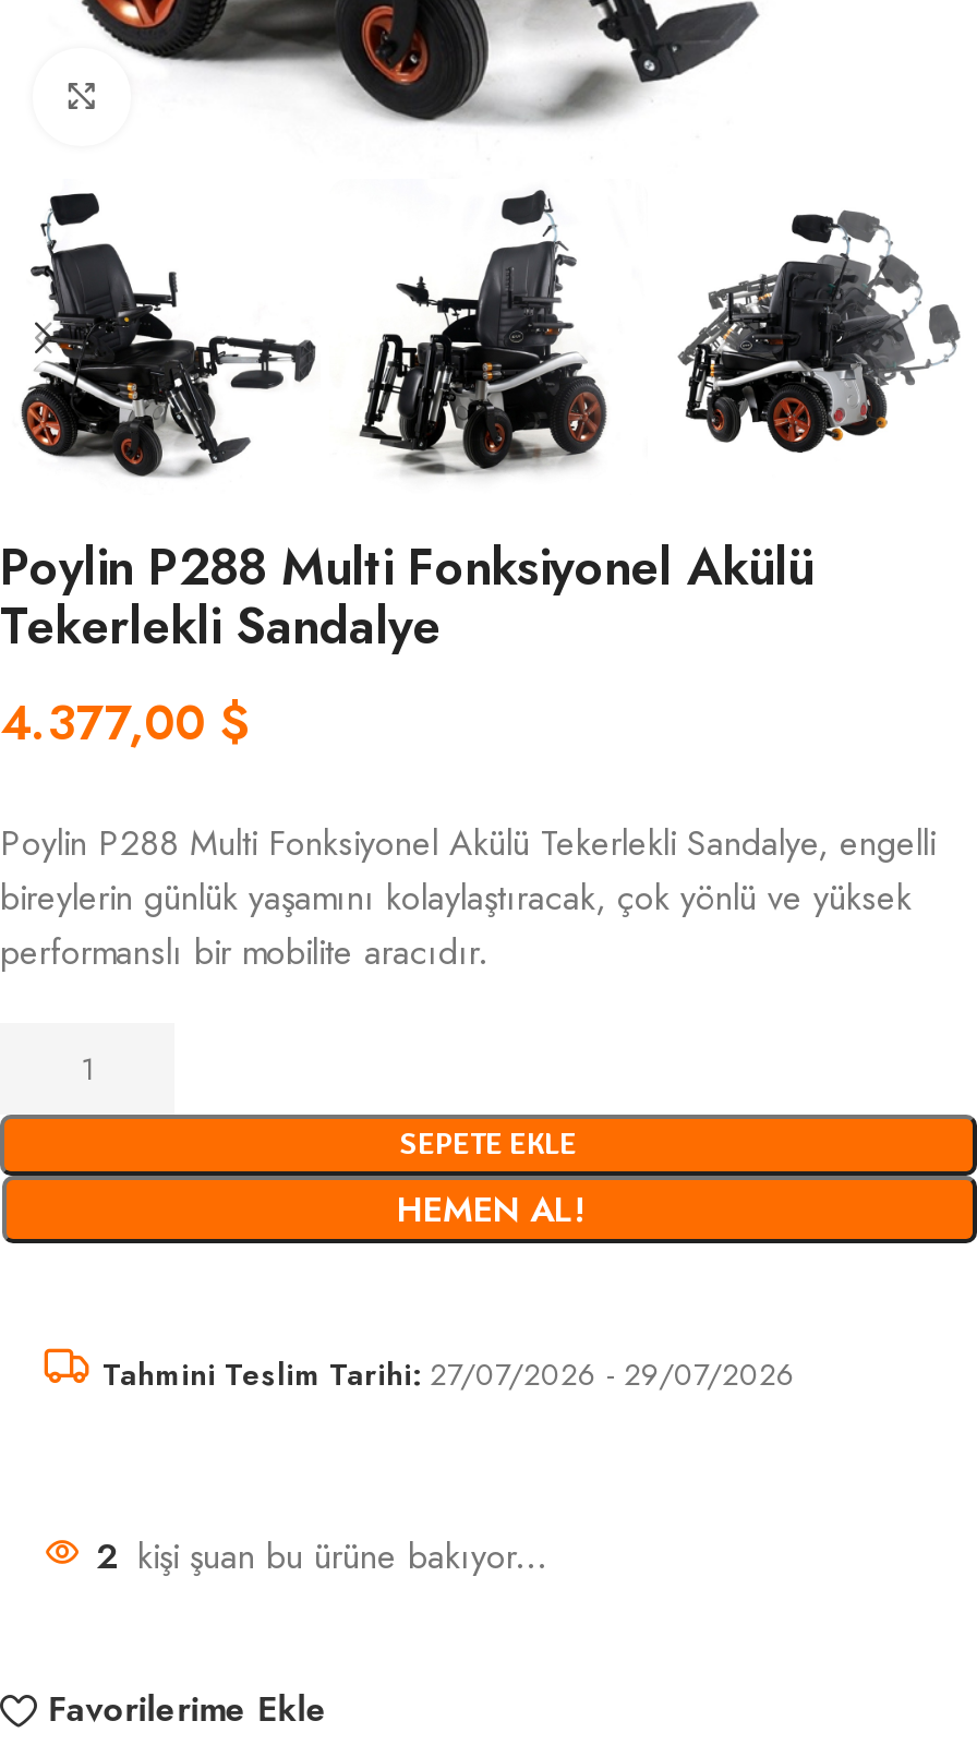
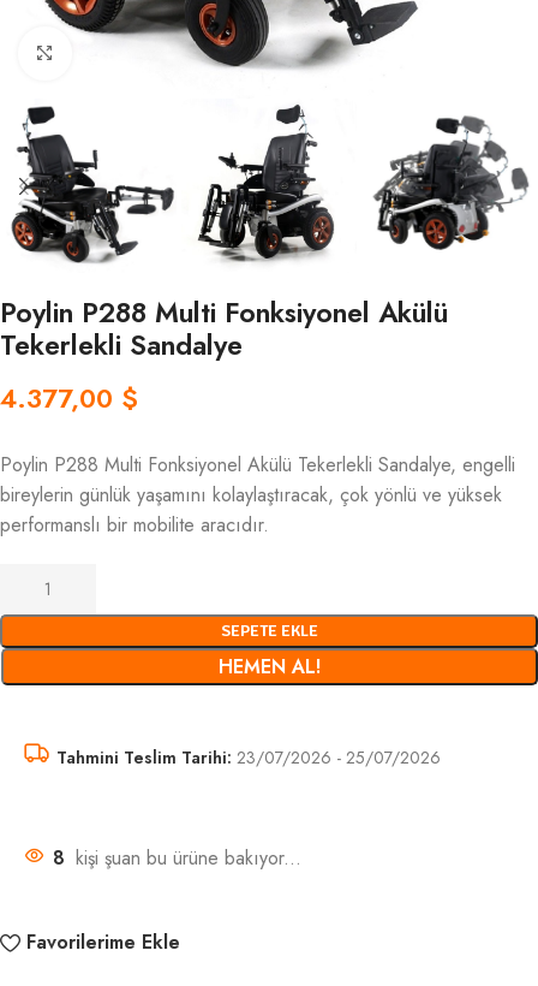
[102,1352,796,1396] Tahmini Teslim Tarihi: 27/07/2026 - 29/07/2026 -> [56,746,441,770] Tahmini Teslim Tarihi: 23/07/2026 - 25/07/2026
[96,1531,547,1581] 2 kişi şuan bu ürüne bakıyor... -> [53,844,301,872] 8 kişi şuan bu ürüne bakıyor...

